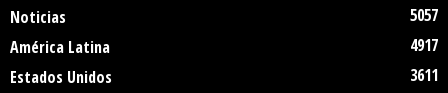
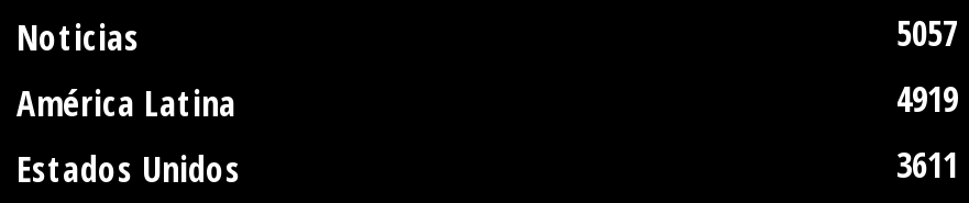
[410,34,438,56] 4917 -> [896,75,958,124] 4919

